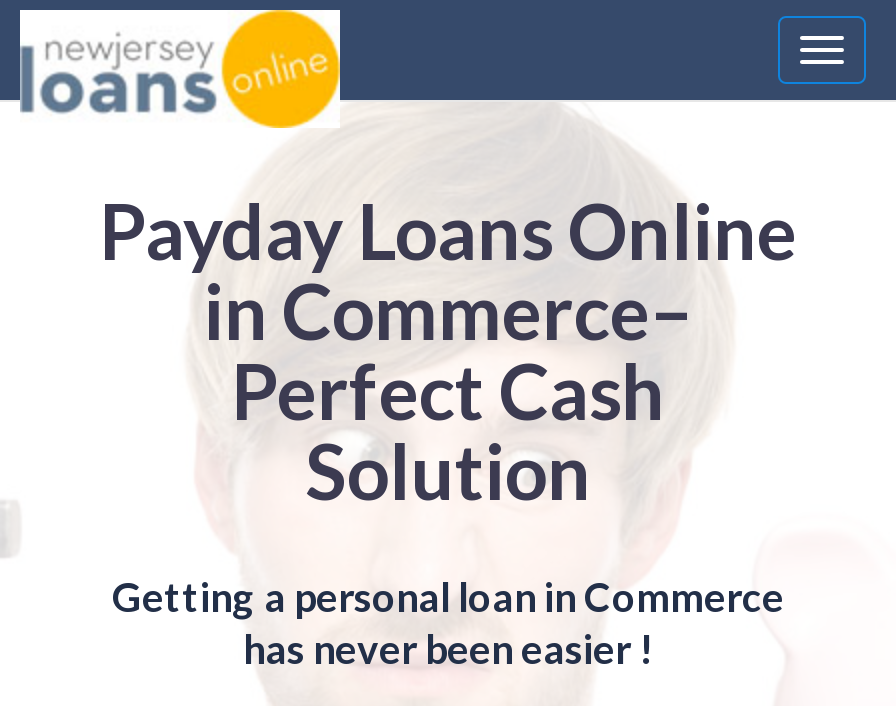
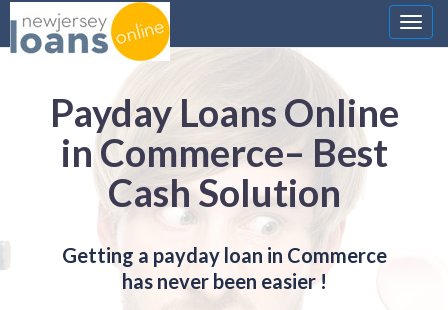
[204,264,692,516] in Commerce– | Perfect Cash | Solution -> [60,129,387,215] in Commerce– Best | Cash Solution
[112,572,784,620] Getting a personal loan in Commerce -> [61,243,386,267] Getting a payday loan in Commerce

